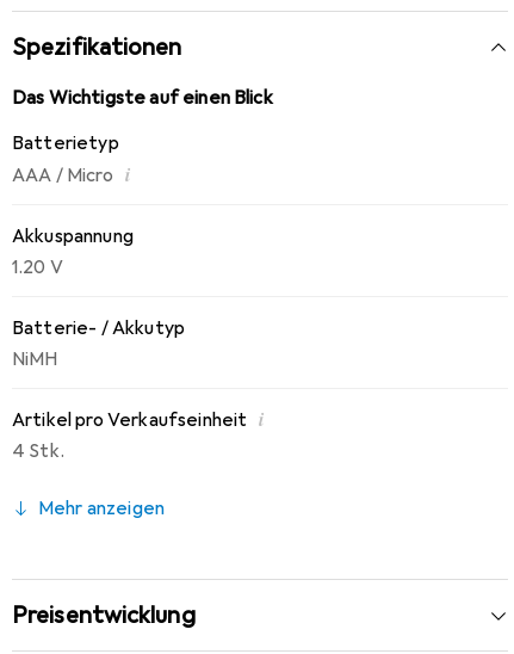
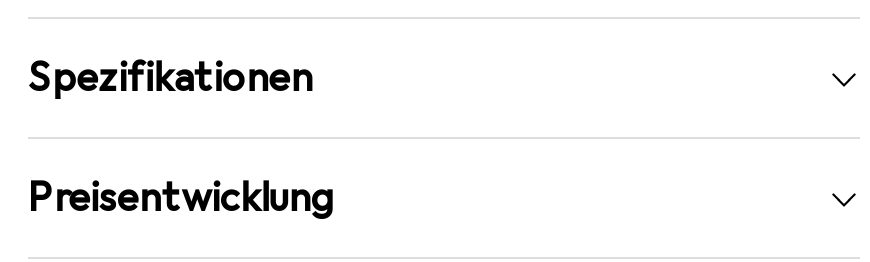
[12,86,273,521] Das Wichtigste auf einen Blick | Batterietyp | AAA / Micro i | Akkuspannung | 1.20 V | Batterie- / Akkutyp | NiMH | Artikel pro Verkaufseinheit i | 4 Stk. | Mehr anzeigen -> none

